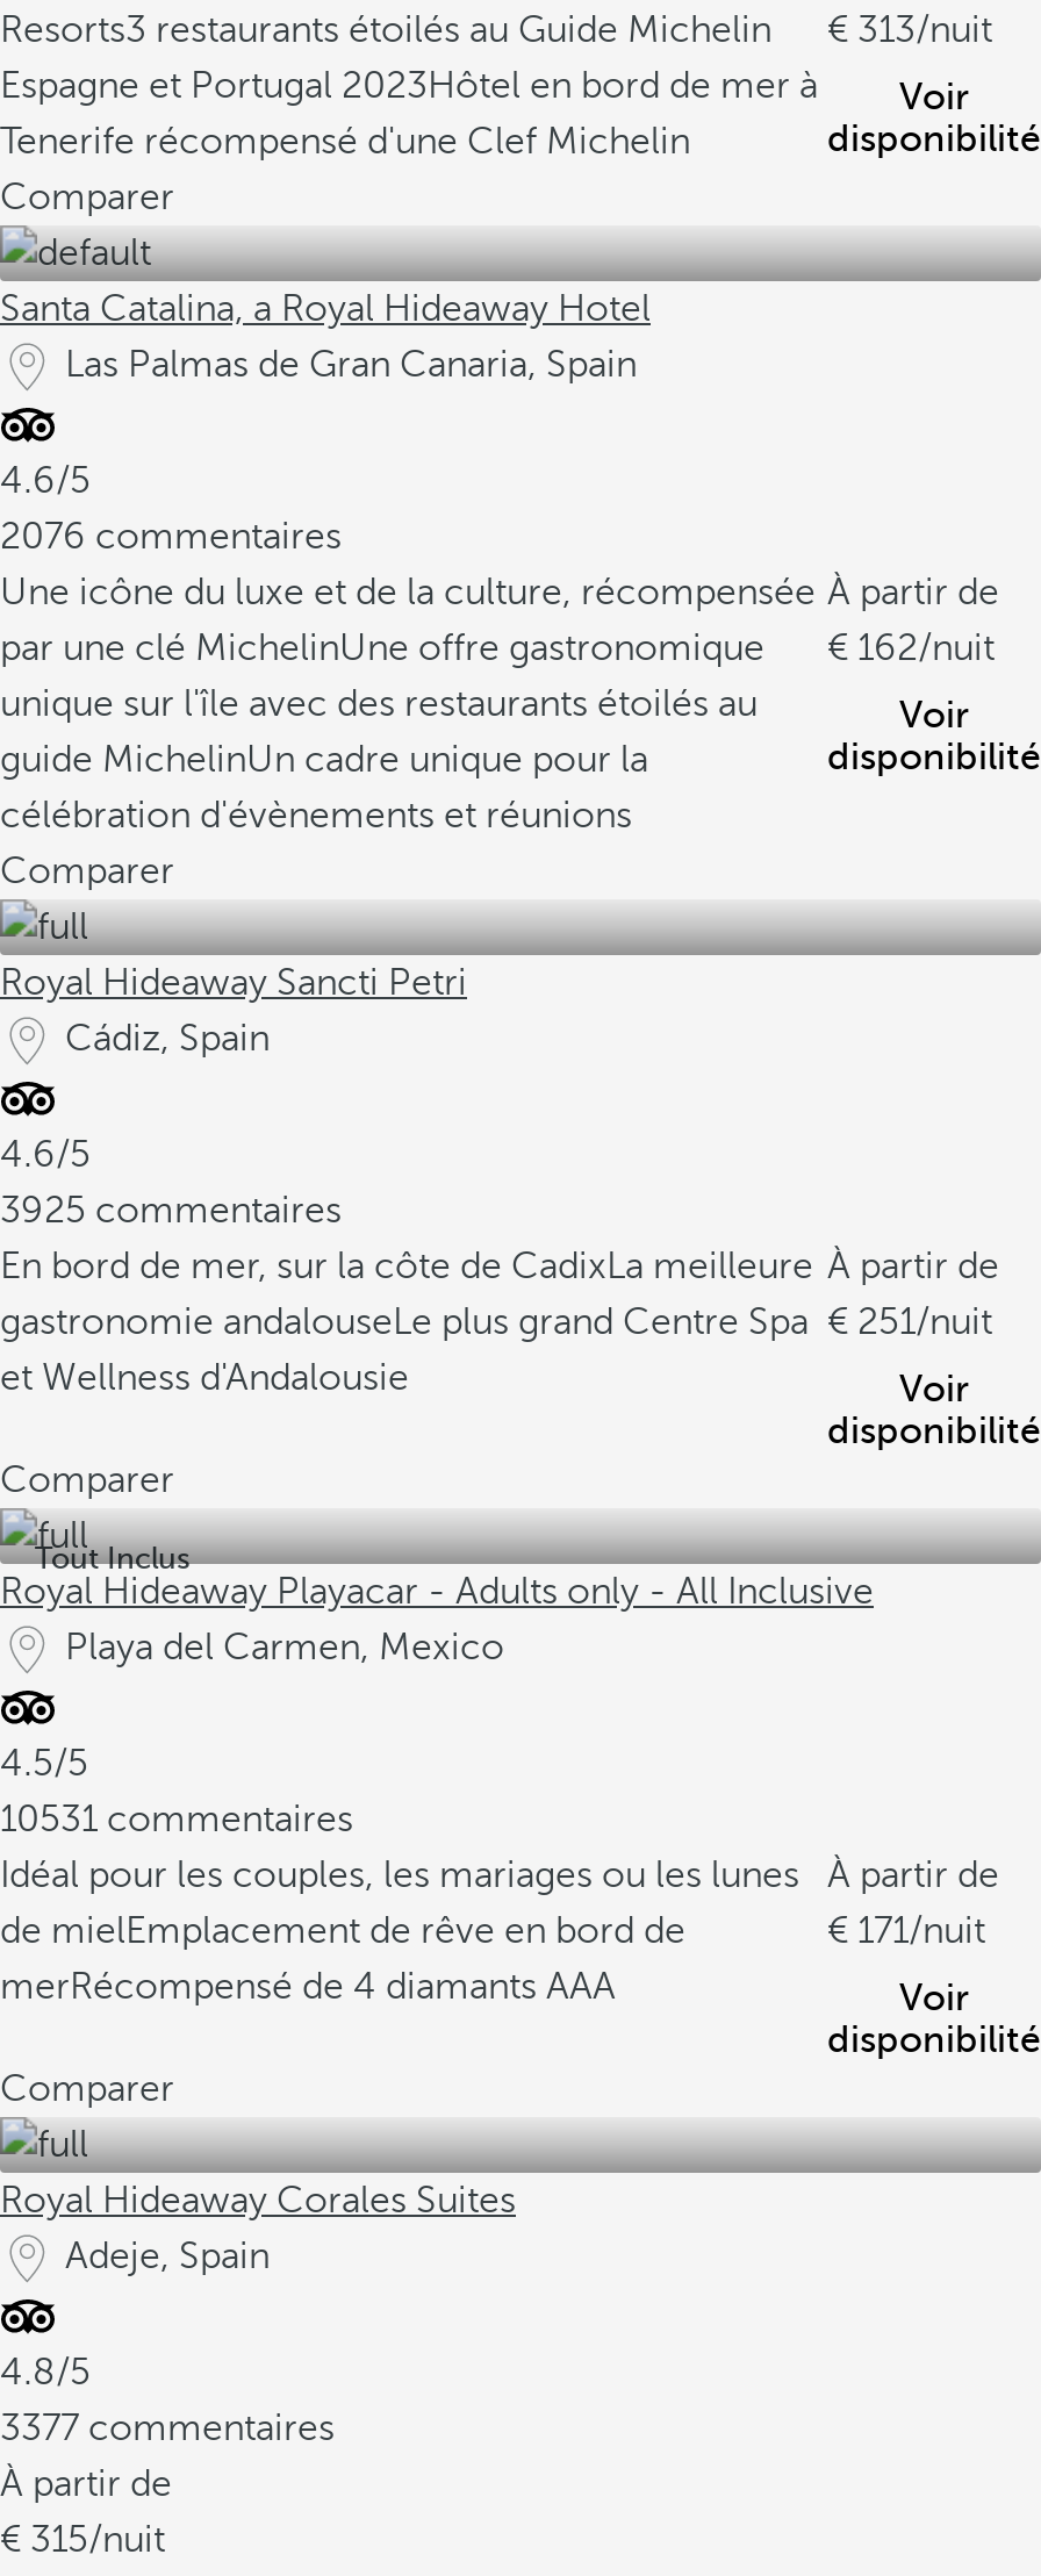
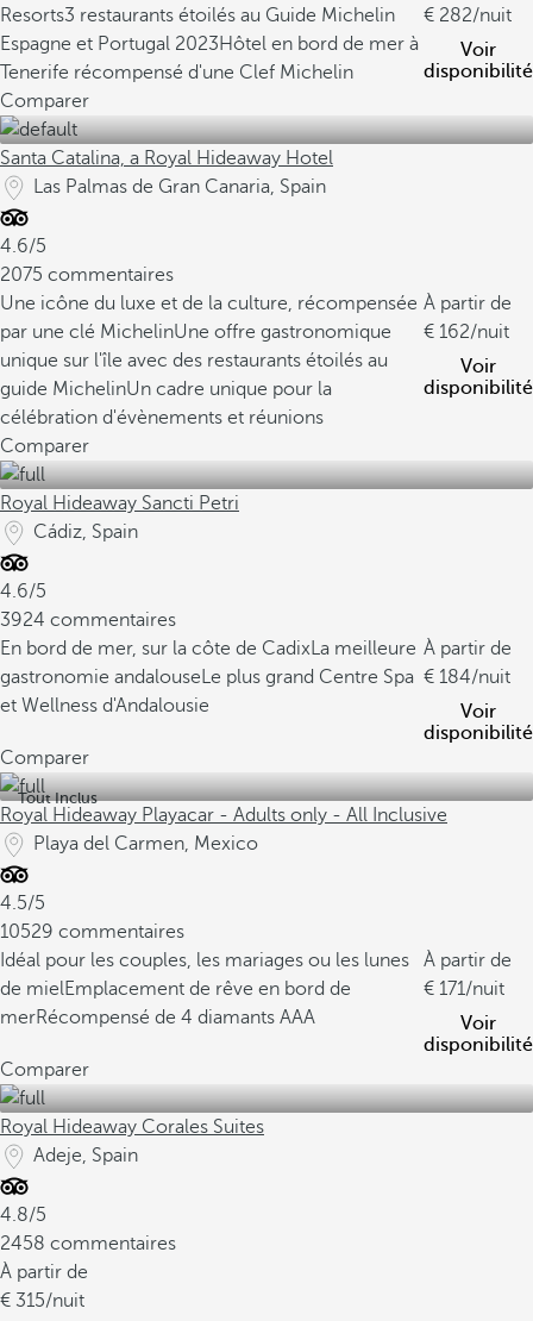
[857,9,992,51] 313/nuit -> [439,5,512,26] 282/nuit
[0,516,342,558] 2076 commentaires -> [0,264,174,286] 2075 commentaires
[0,1190,342,1232] 3925 commentaires -> [0,609,176,631] 3924 commentaires
[0,1301,992,1343] gastronomie andalouseLe plus grand Centre Spa 251/nuit -> [0,666,510,688] gastronomie andalouseLe plus grand Centre Spa 184/nuit
[0,1799,353,1840] 10531 commentaires -> [0,921,184,943] 10529 commentaires
[0,2408,335,2449] 3377 commentaires -> [0,1233,176,1254] 2458 commentaires

